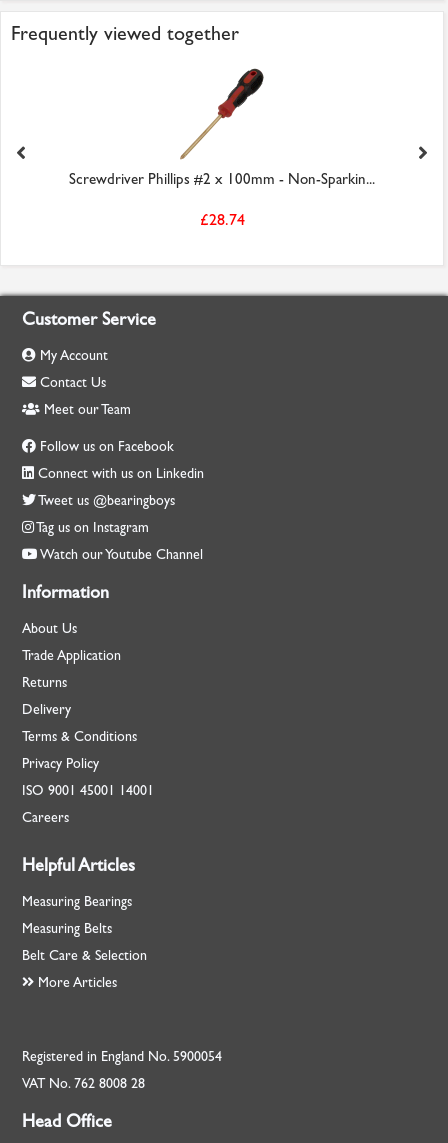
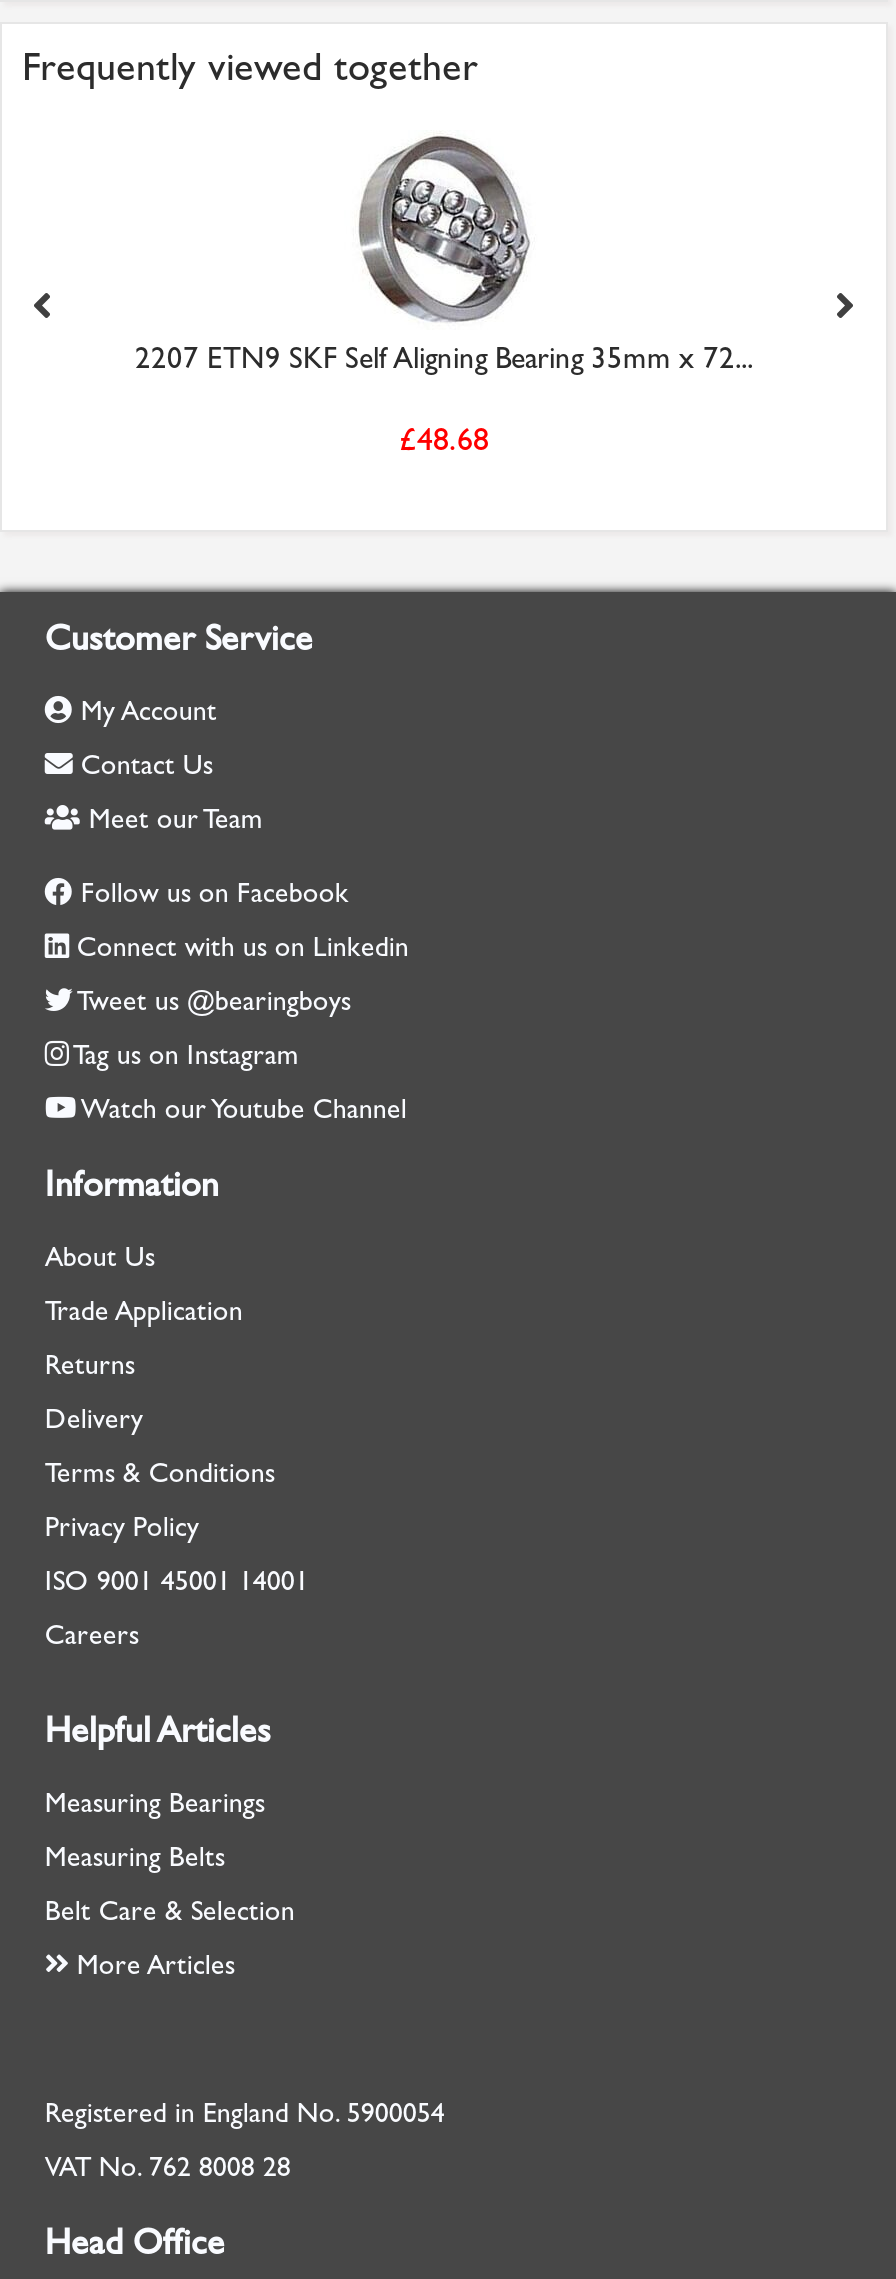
[69,68,375,188] [image] | Screwdriver Phillips #2 x 100mm - Non-Sparkin... -> [135,134,753,377] [image] | 2207 ETN9 SKF Self Aligning Bearing 35mm x 72...
[199,210,244,229] £28.74 -> [399,421,489,459] £48.68

